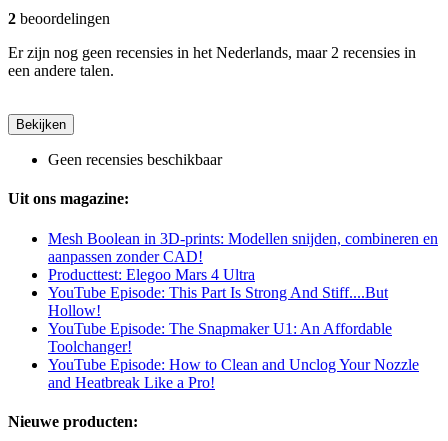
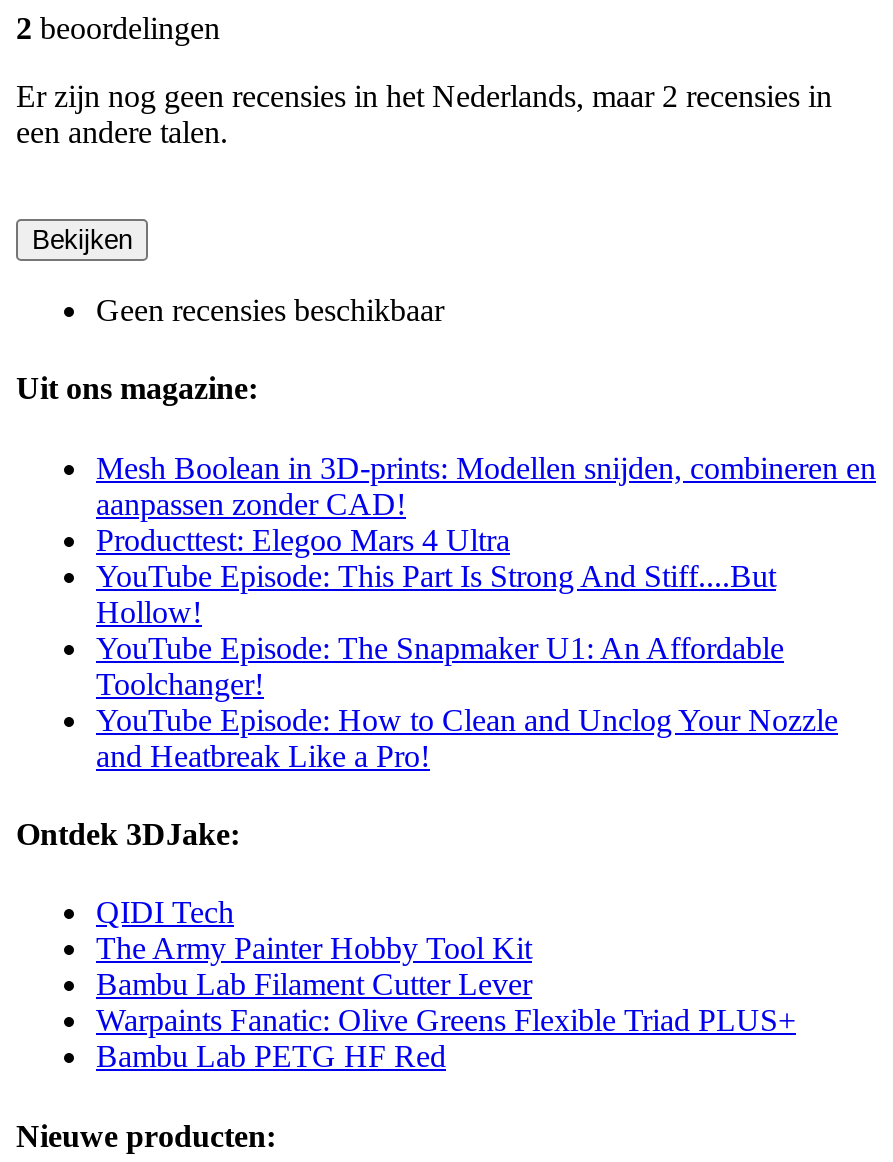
none -> [16,817,796,1073] Ontdek 3DJake: | QIDI Tech | The Army Painter Hobby Tool Kit | Bambu Lab Filament Cutter Lever | Warpaints Fanatic: Olive Greens Flexible Triad PLUS+ | Bambu Lab PETG HF Red

